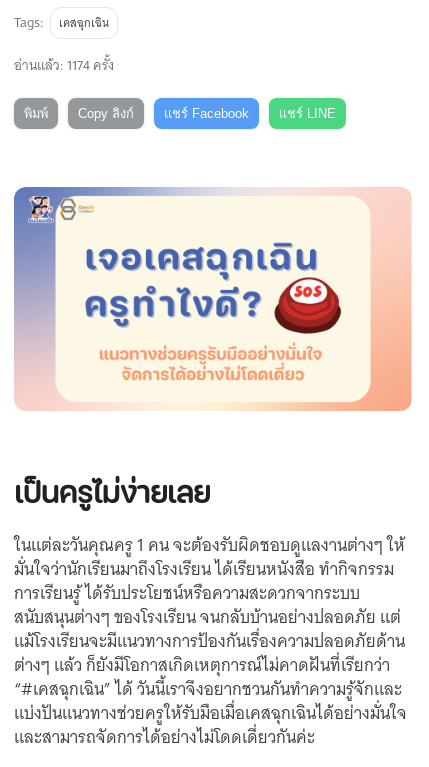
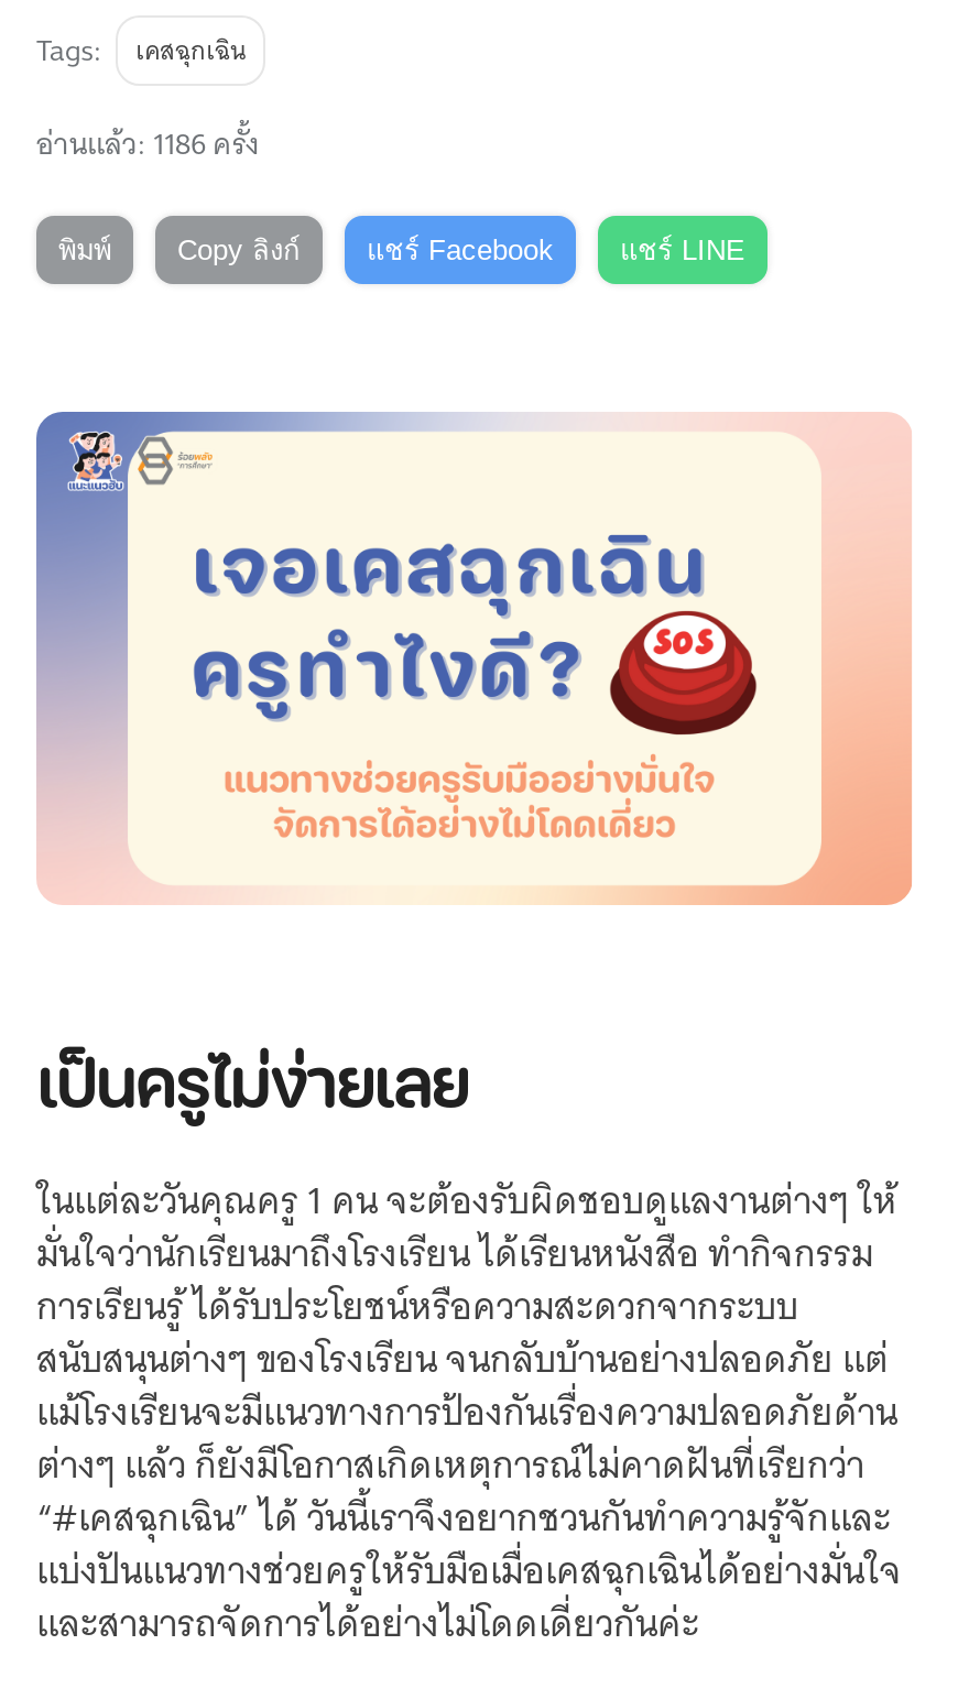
[14,54,114,77] อ่านแล้ว: 1174 ครั้ง -> [36,120,259,170] อ่านแล้ว: 1186 ครั้ง

